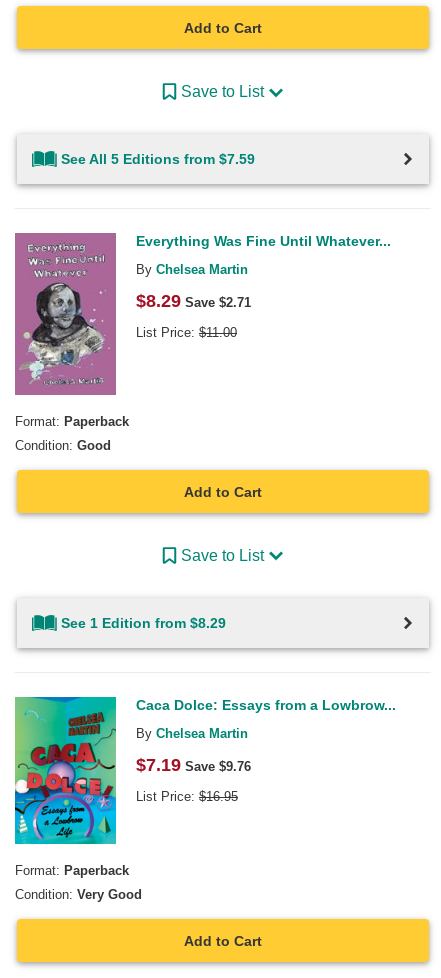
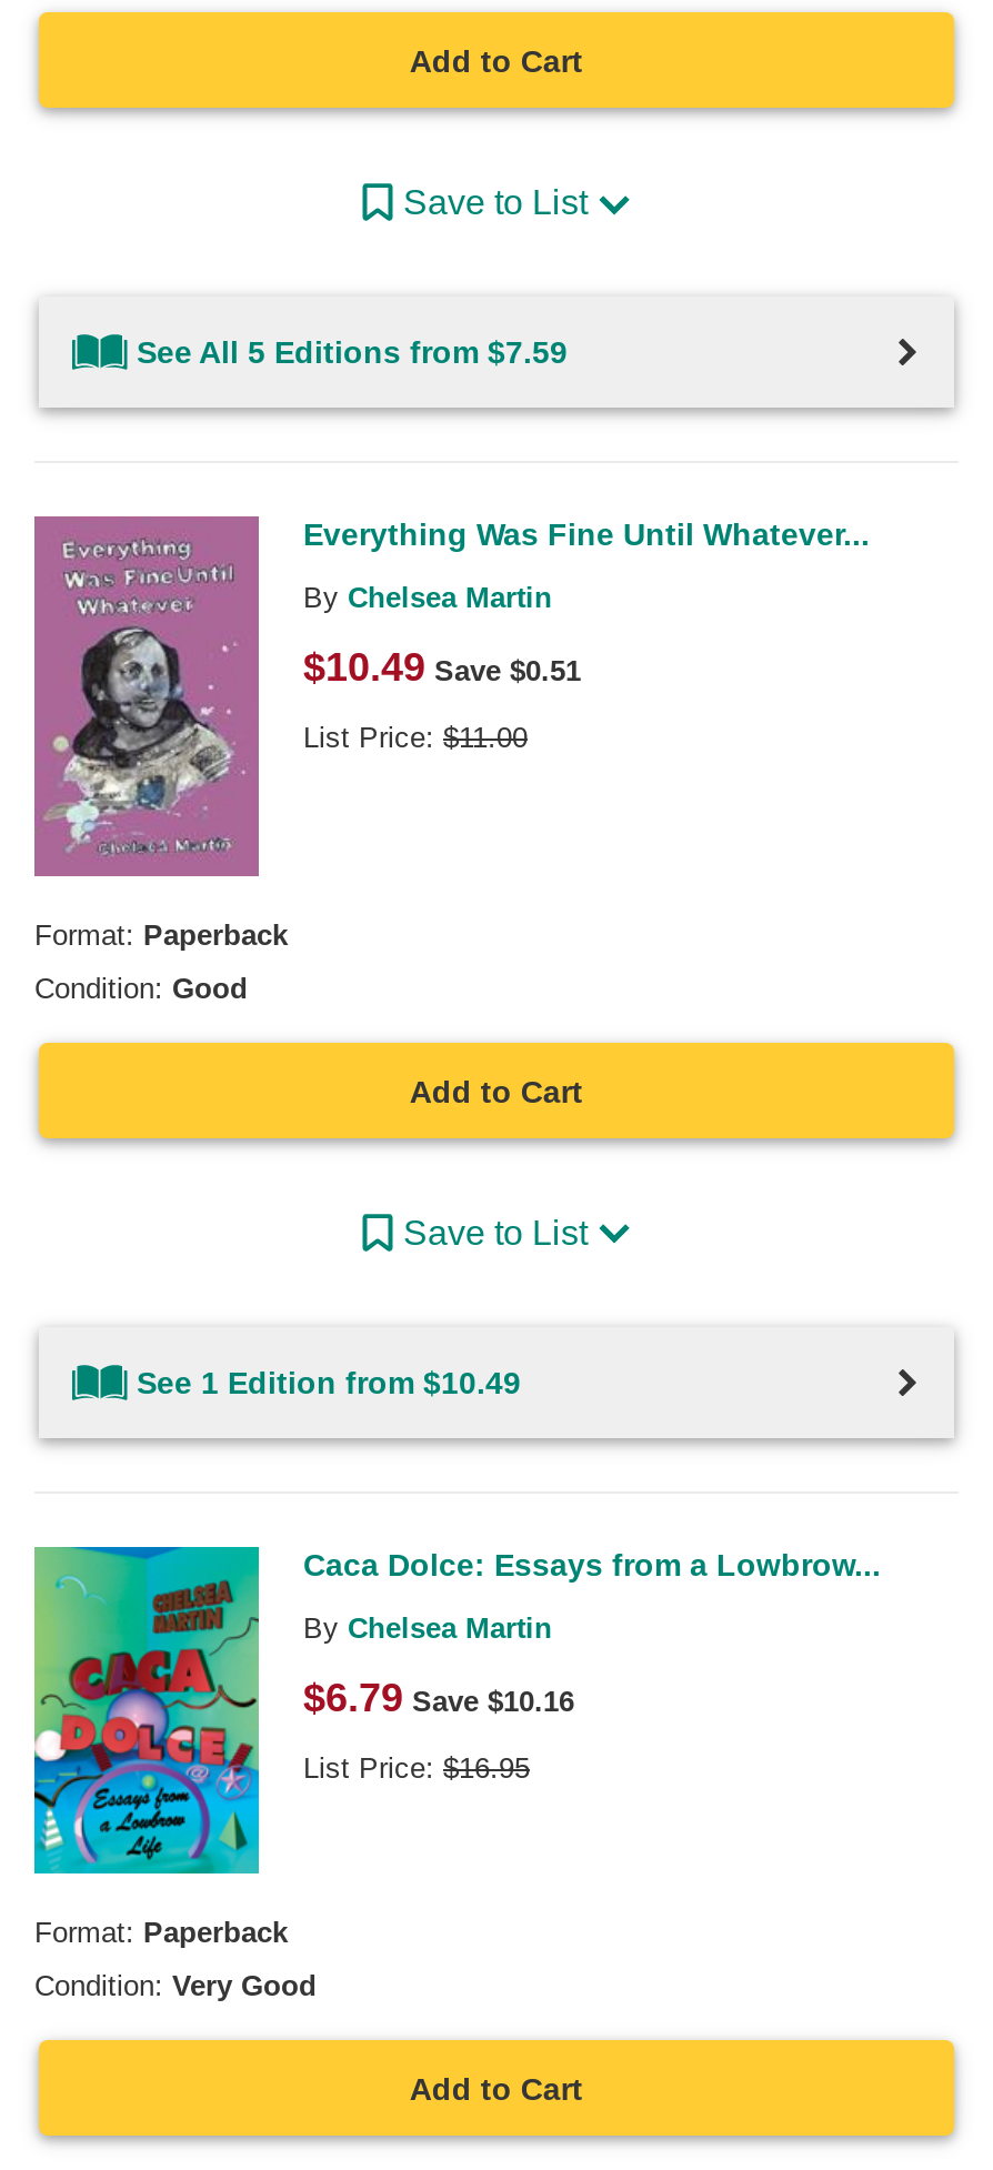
[136,291,251,311] $8.29 Save $2.71 -> [303,646,581,690] $10.49 Save $0.51
[61,615,226,631] See 1 Edition from $8.29 -> [137,1365,521,1400] See 1 Edition from $10.49
[136,755,251,775] $7.19 Save $9.76 -> [303,1676,574,1720] $6.79 Save $10.16

